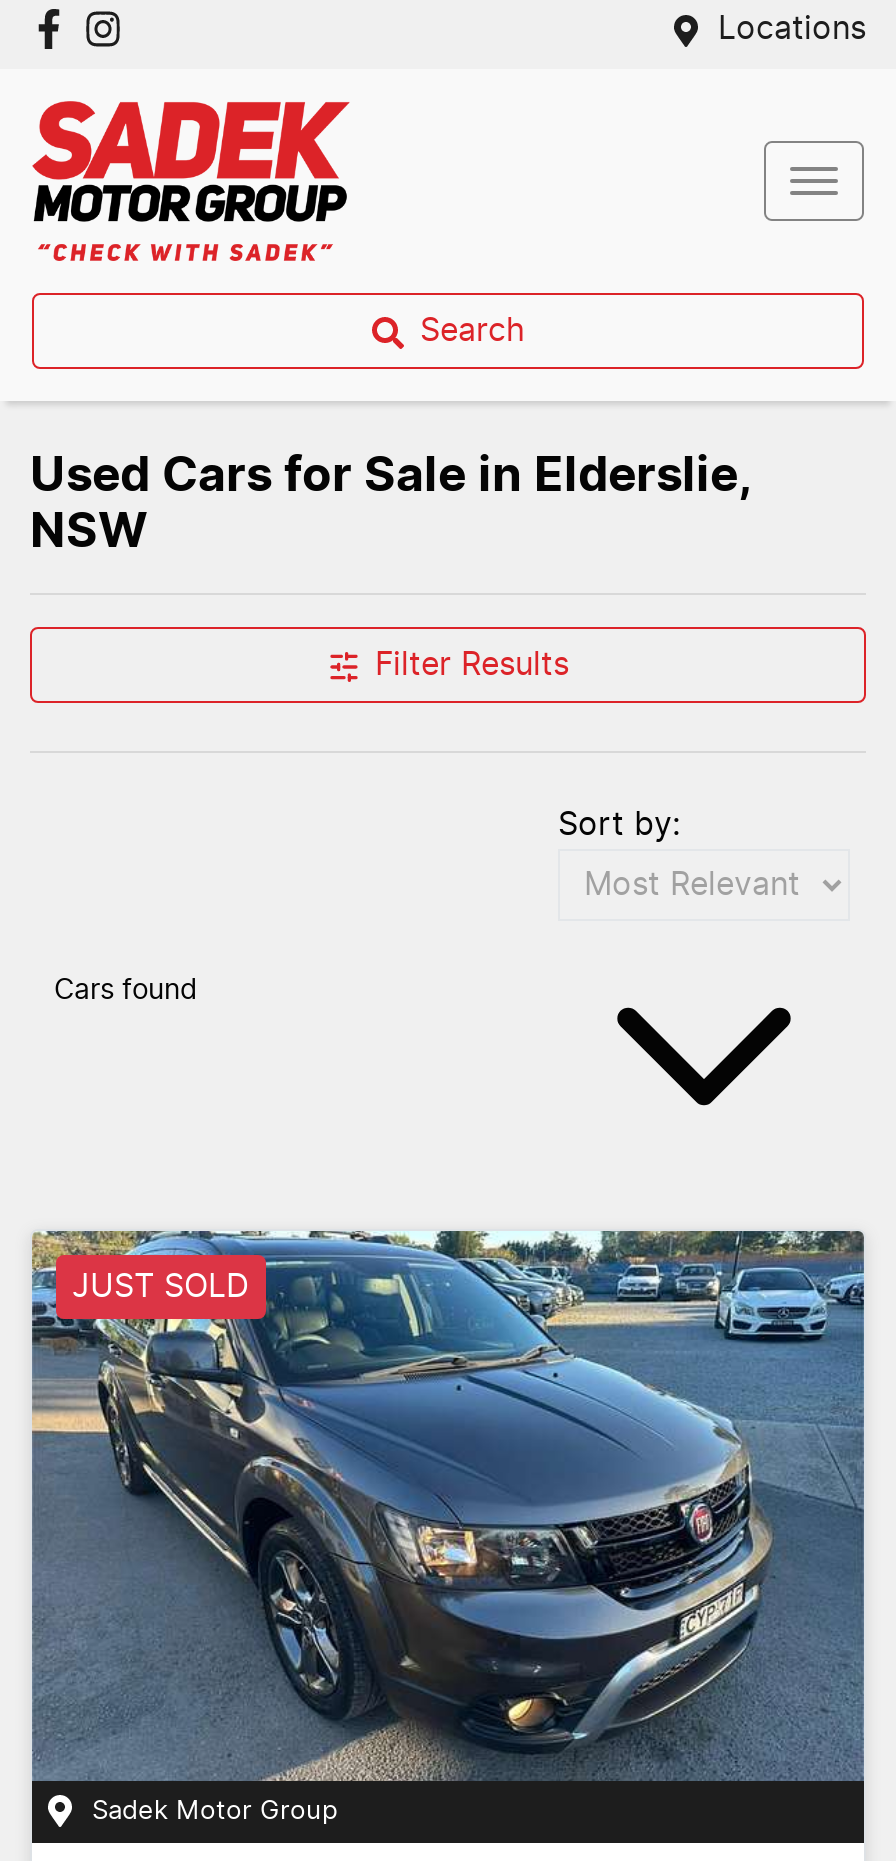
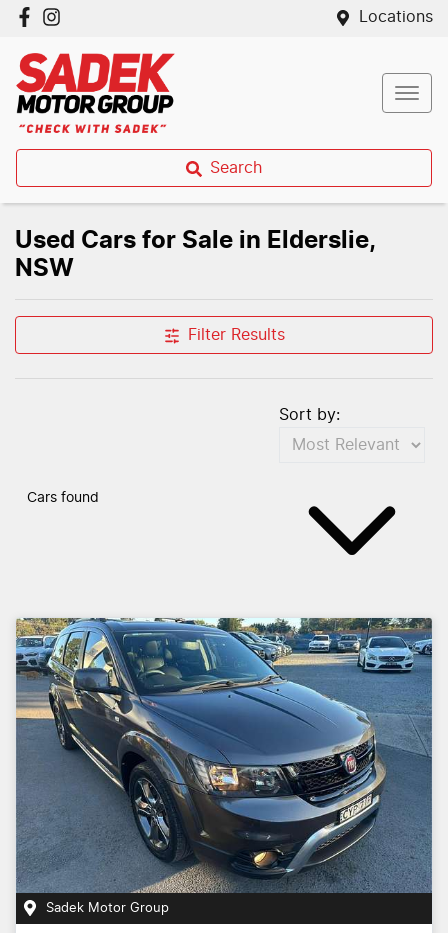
[72,1271,250,1303] JUST SOLD -> none

